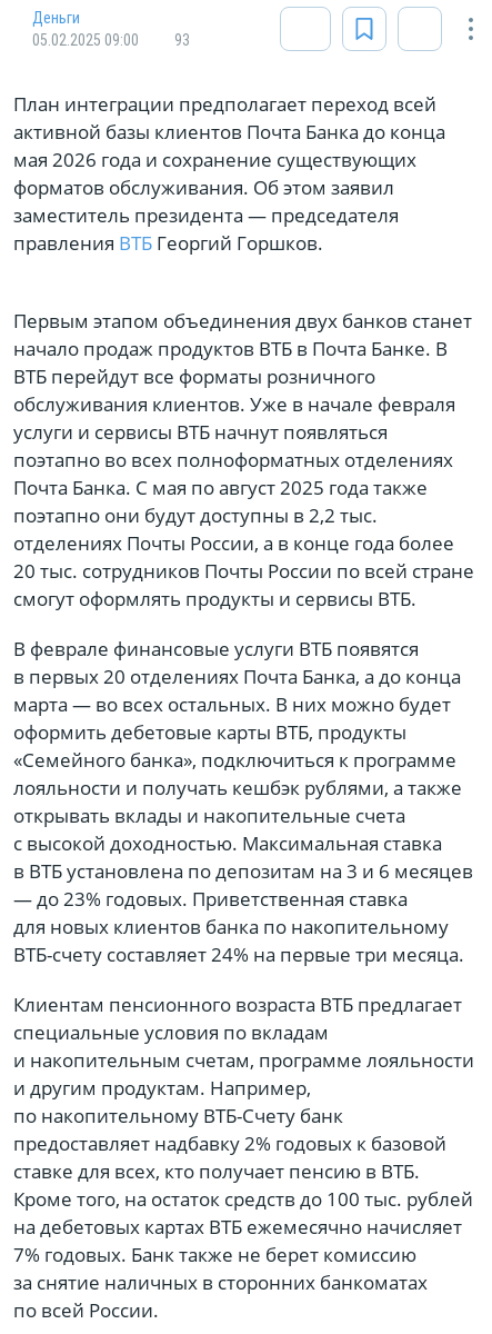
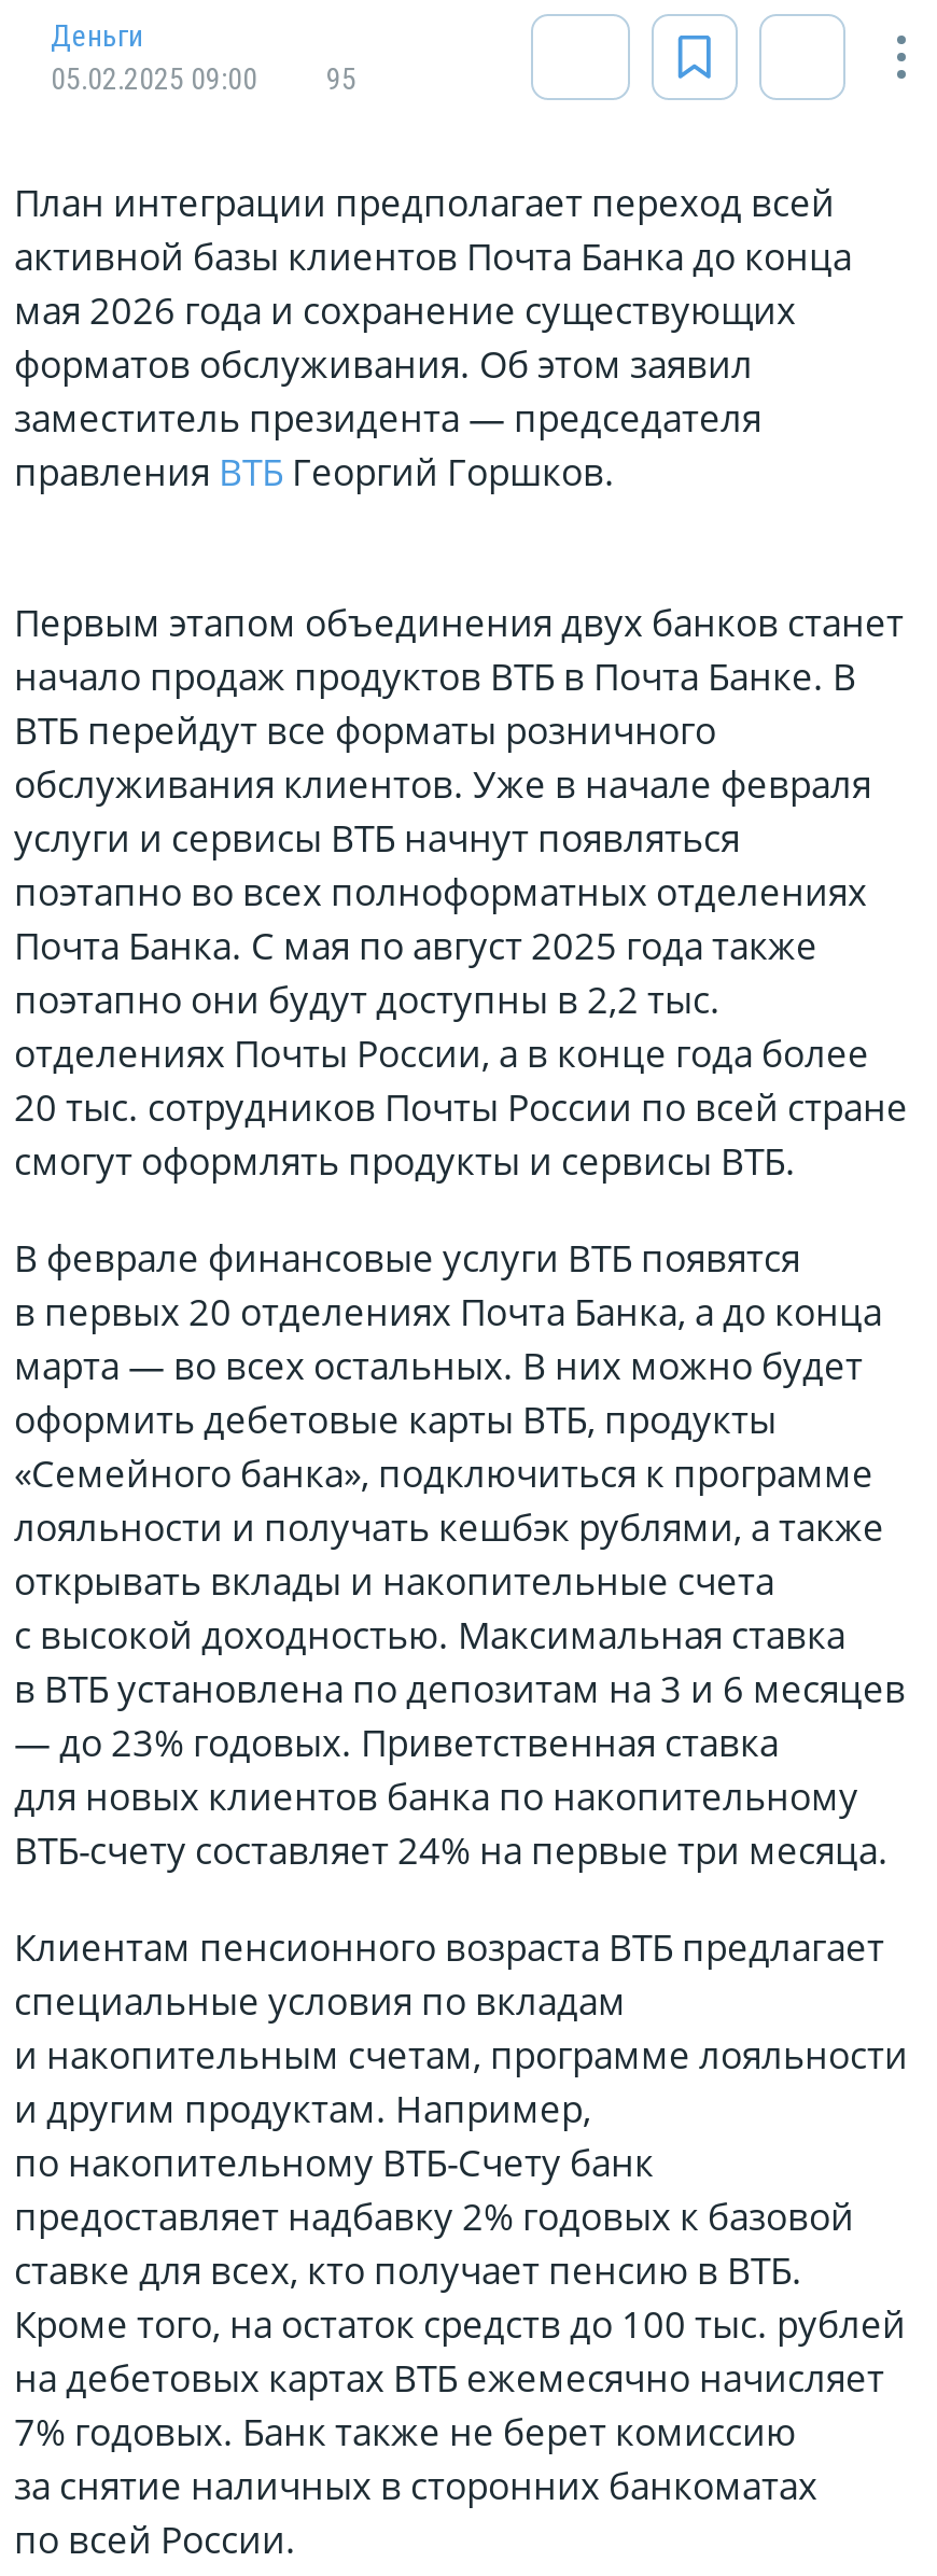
[32,32,190,49] 05.02.2025 09:00 93 -> [51,62,356,97] 05.02.2025 09:00 95

